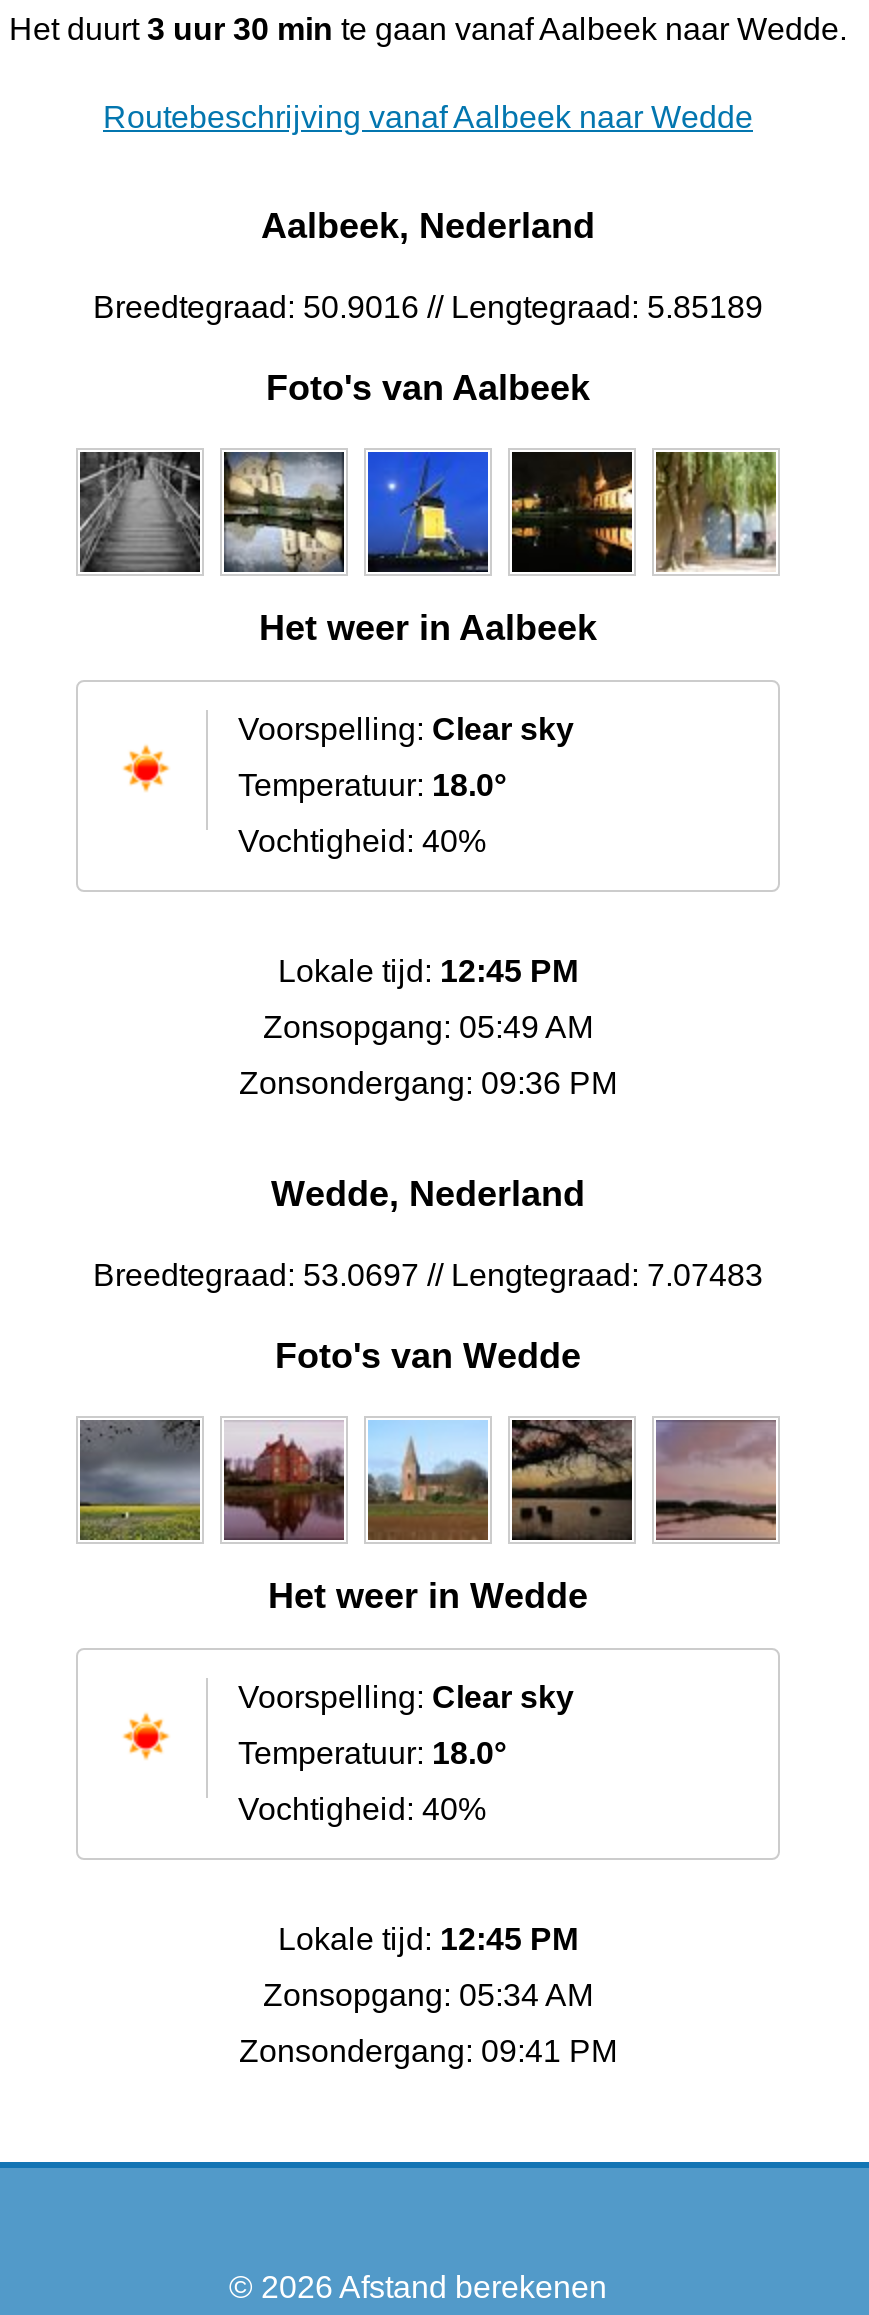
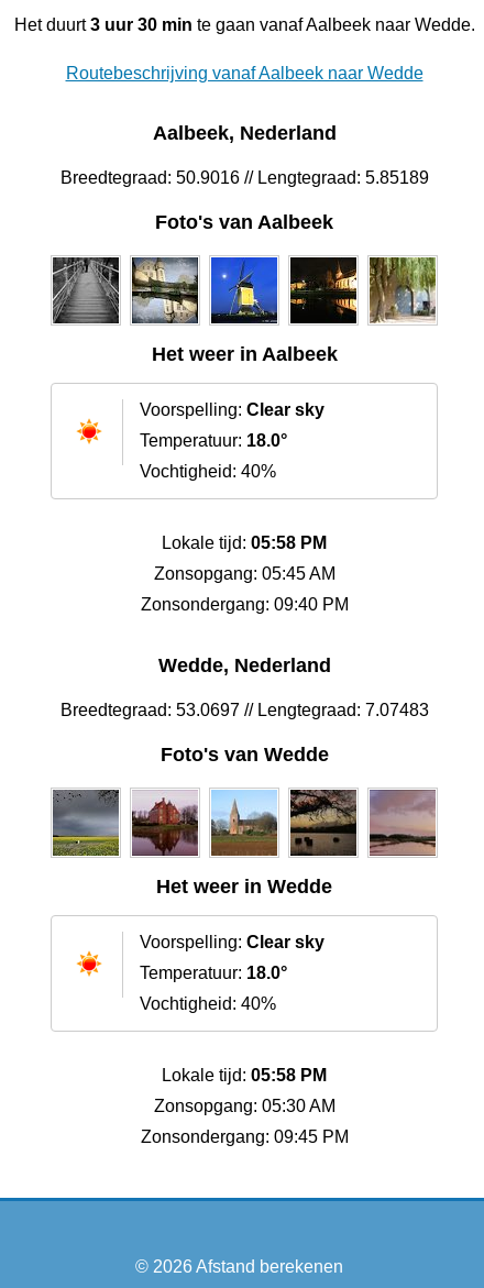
[278,955,578,989] Lokale tijd: 12:45 PM -> [162,534,327,552] Lokale tijd: 05:58 PM
[263,1011,593,1045] Zonsopgang: 05:49 AM -> [153,565,335,583] Zonsopgang: 05:45 AM
[239,1067,617,1101] Zonsondergang: 09:36 PM -> [140,595,348,614] Zonsondergang: 09:40 PM
[278,1922,578,1956] Lokale tijd: 12:45 PM -> [162,1066,327,1085] Lokale tijd: 05:58 PM
[263,1978,593,2012] Zonsopgang: 05:34 AM -> [153,1097,335,1115] Zonsopgang: 05:30 AM
[239,2034,617,2068] Zonsondergang: 09:41 PM -> [140,1127,348,1146] Zonsondergang: 09:45 PM

